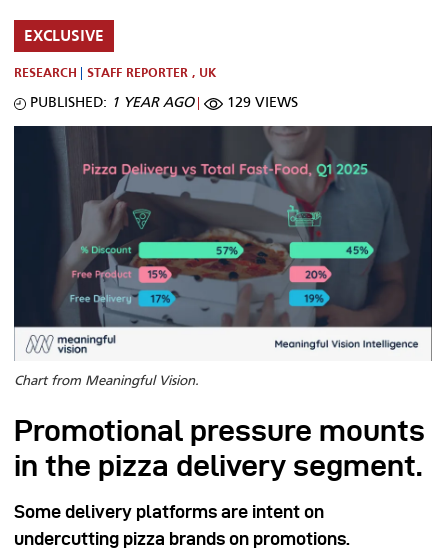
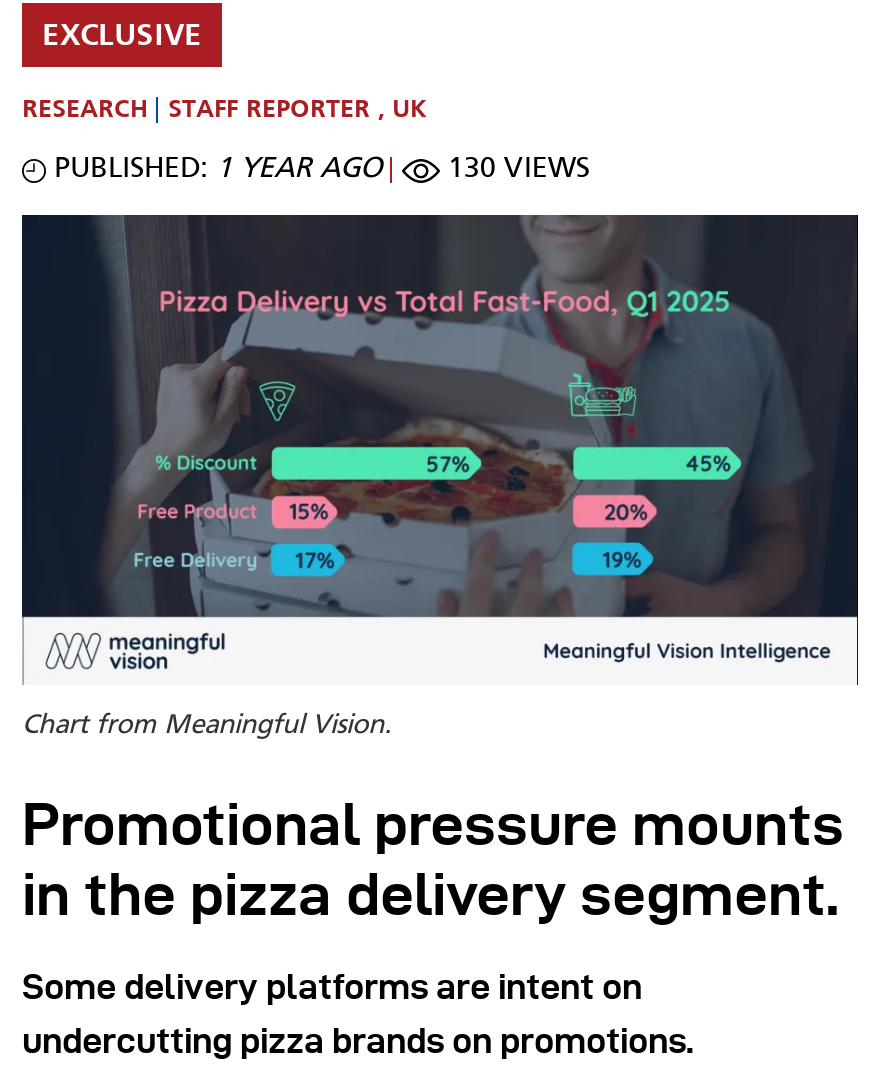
[223,96,298,110] 129 VIEWS -> [440,156,590,184] 130 VIEWS

